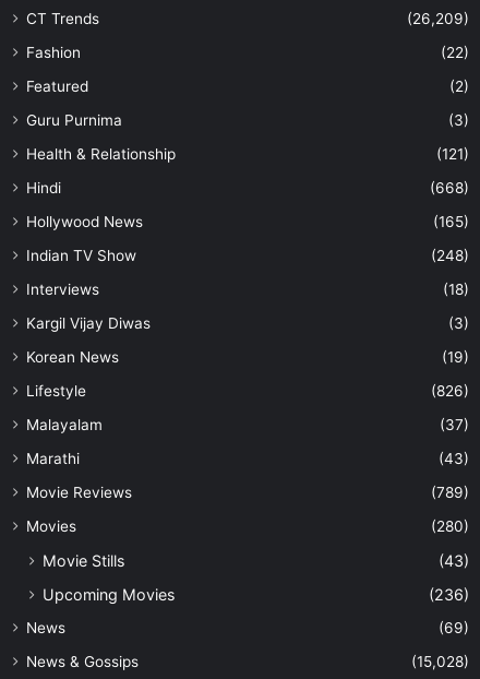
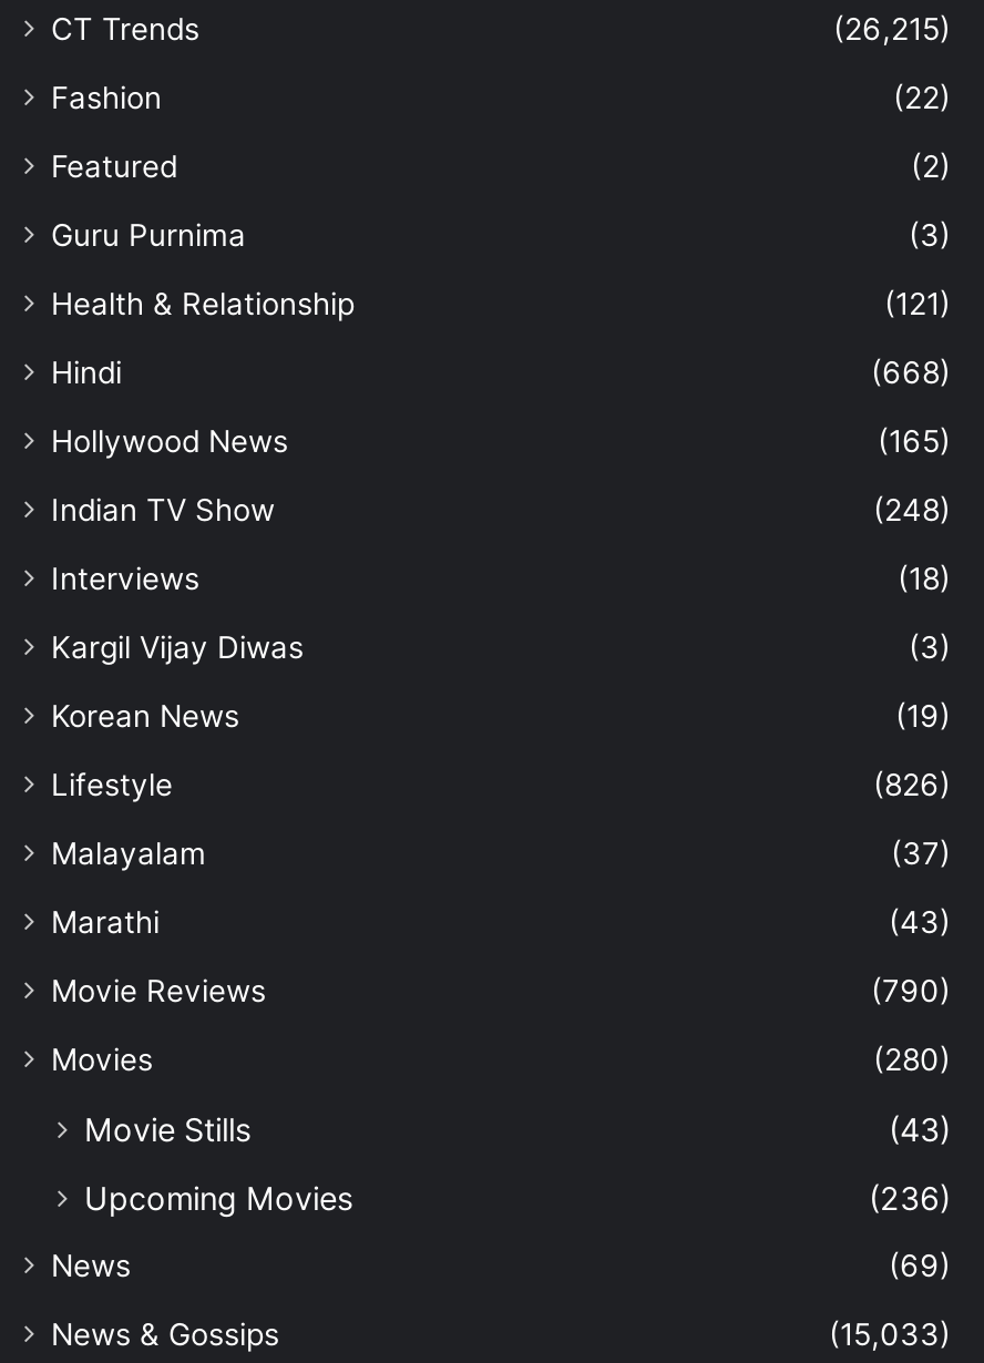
[407,9,469,27] (26,209) -> [833,10,951,46] (26,215)
[431,483,469,501] (789) -> [871,972,951,1008] (790)
[411,652,469,670] (15,028) -> [829,1316,951,1351] (15,033)

